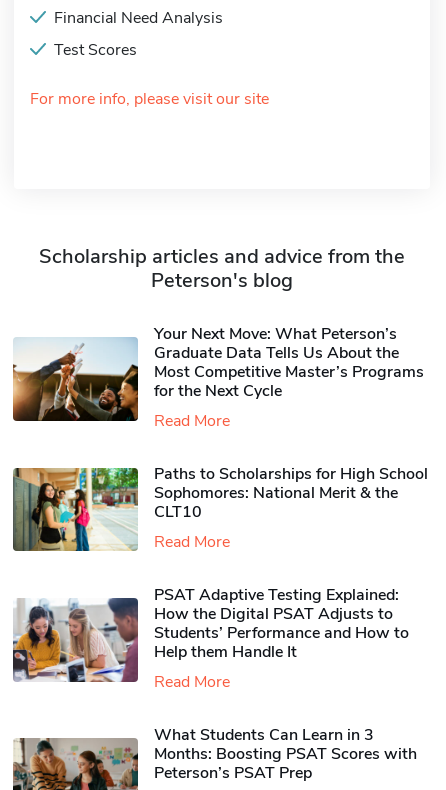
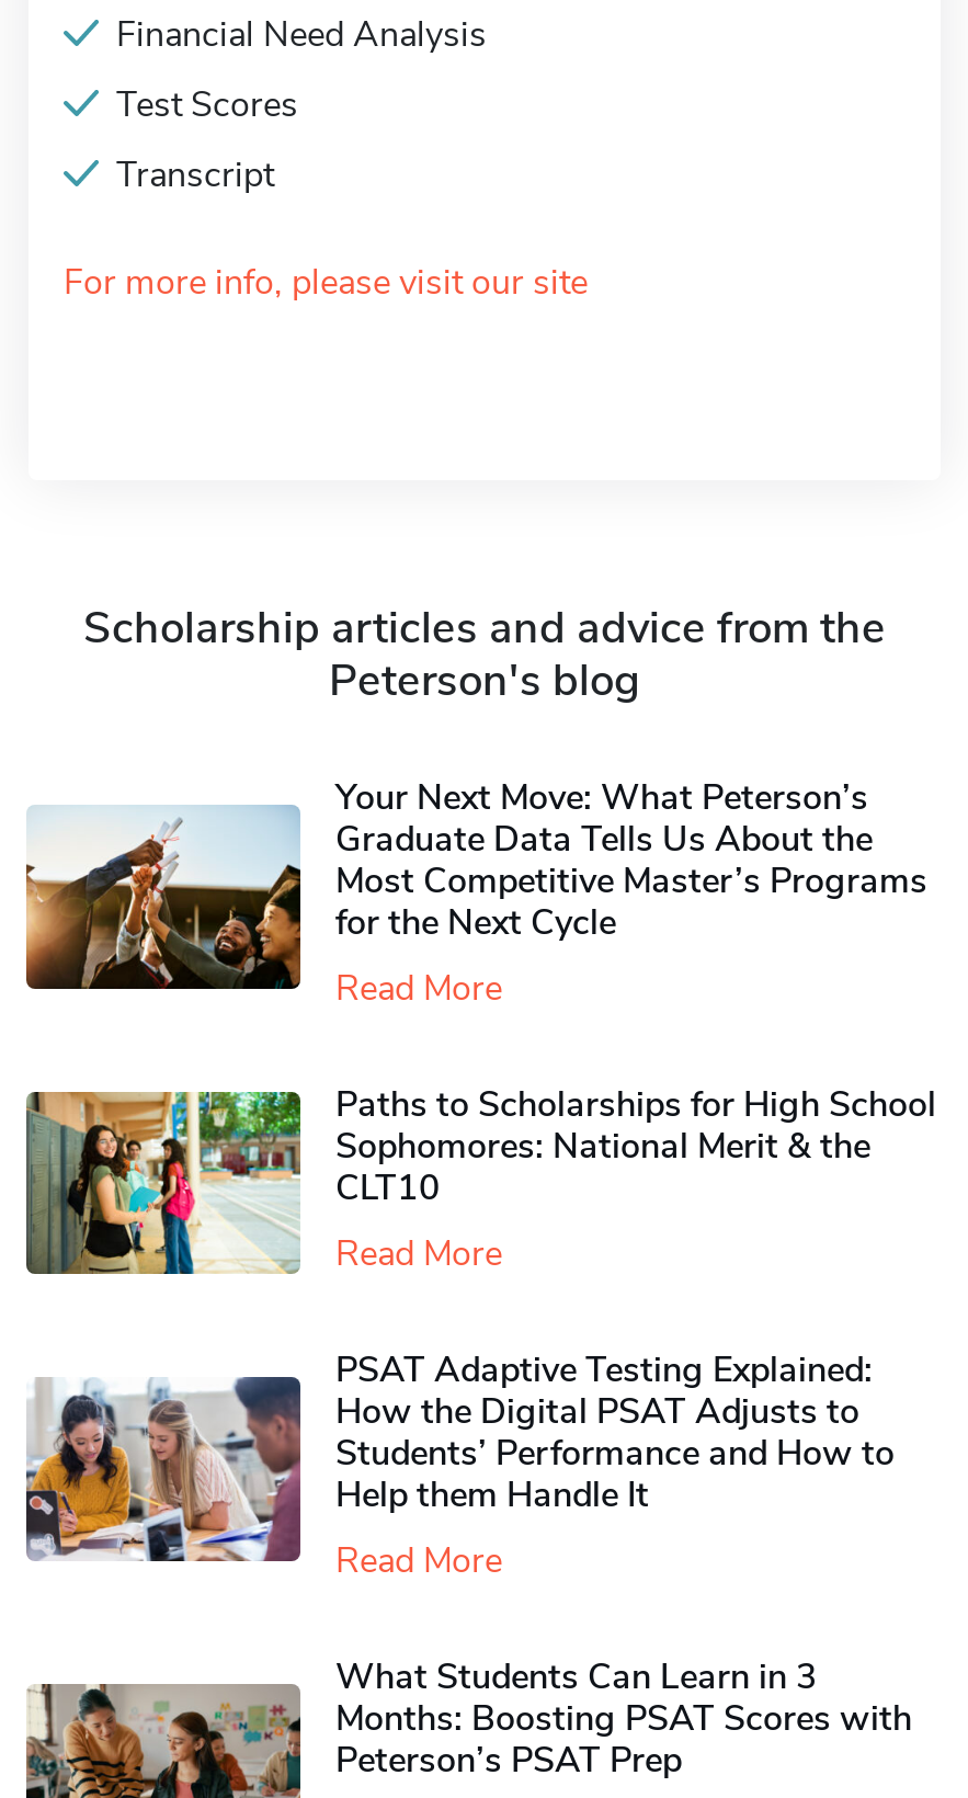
none -> [116,151,274,200] Transcript

